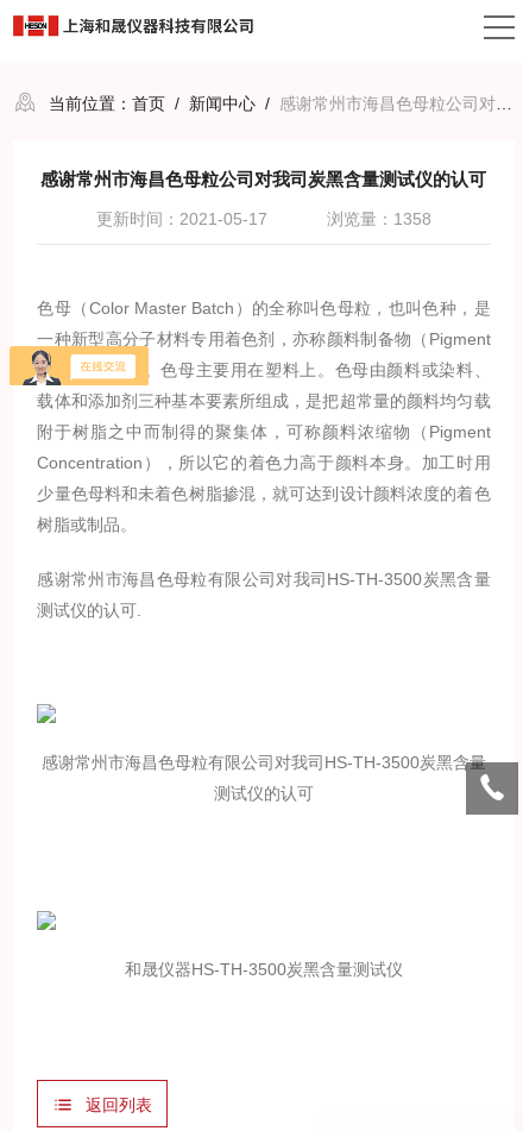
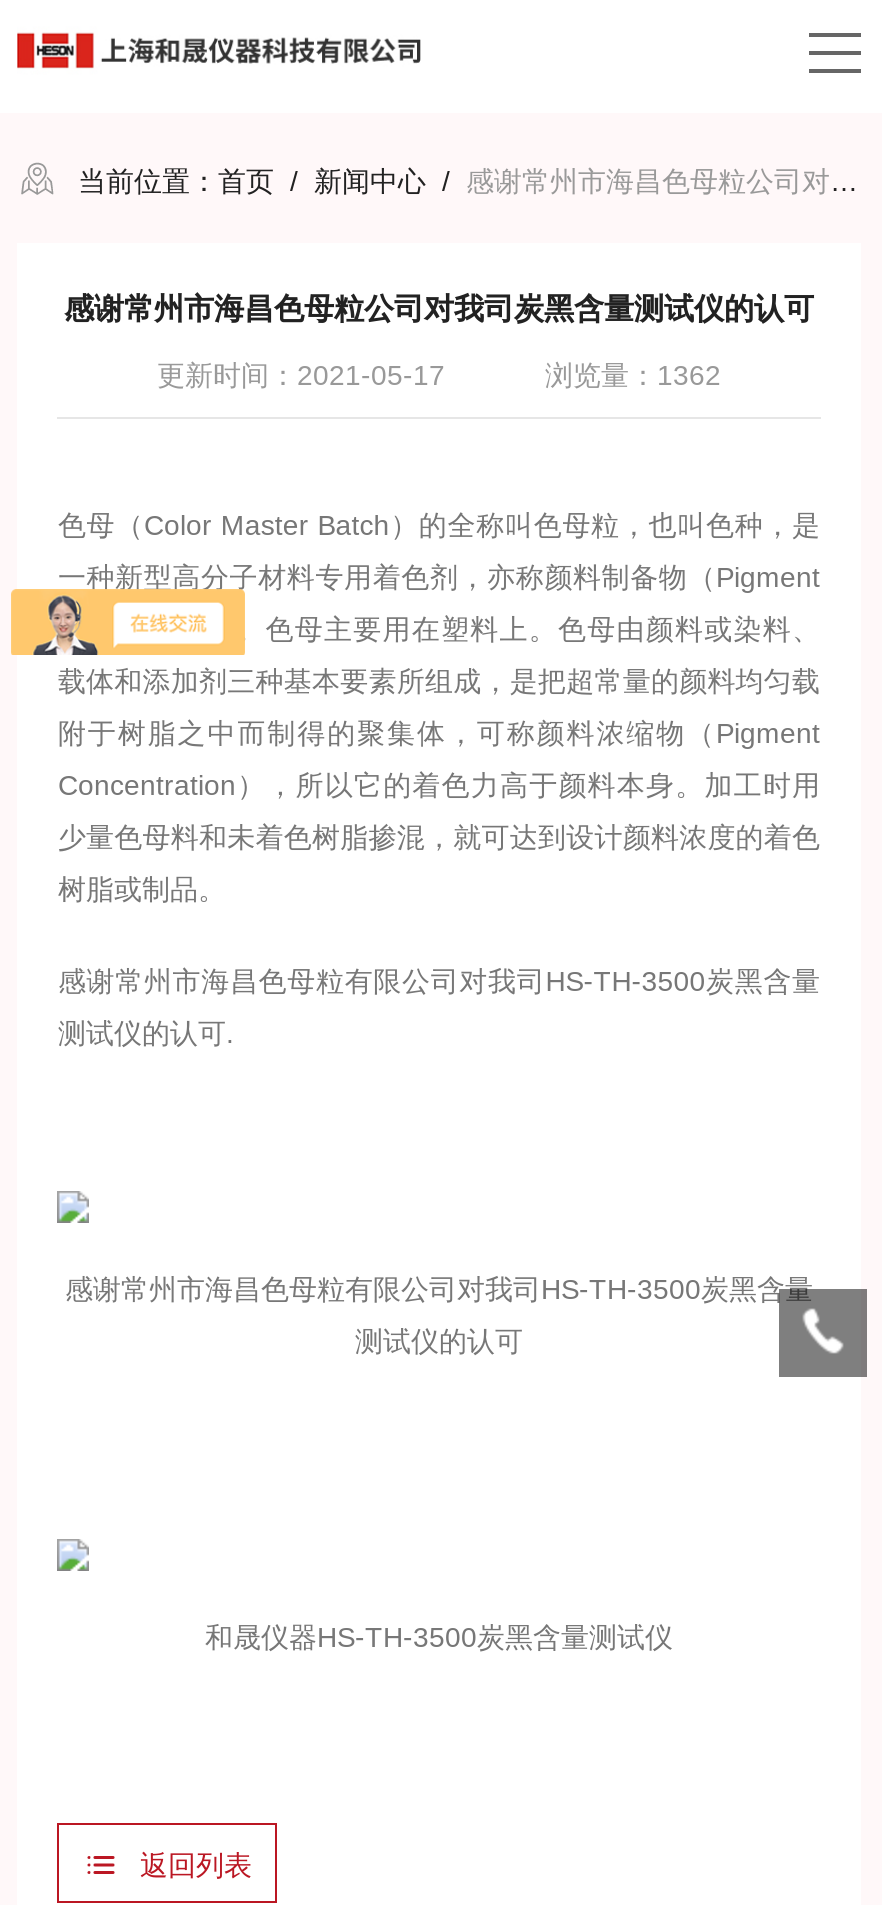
[327,209,431,228] 浏览量：1358 -> [545,359,721,391] 浏览量：1362

